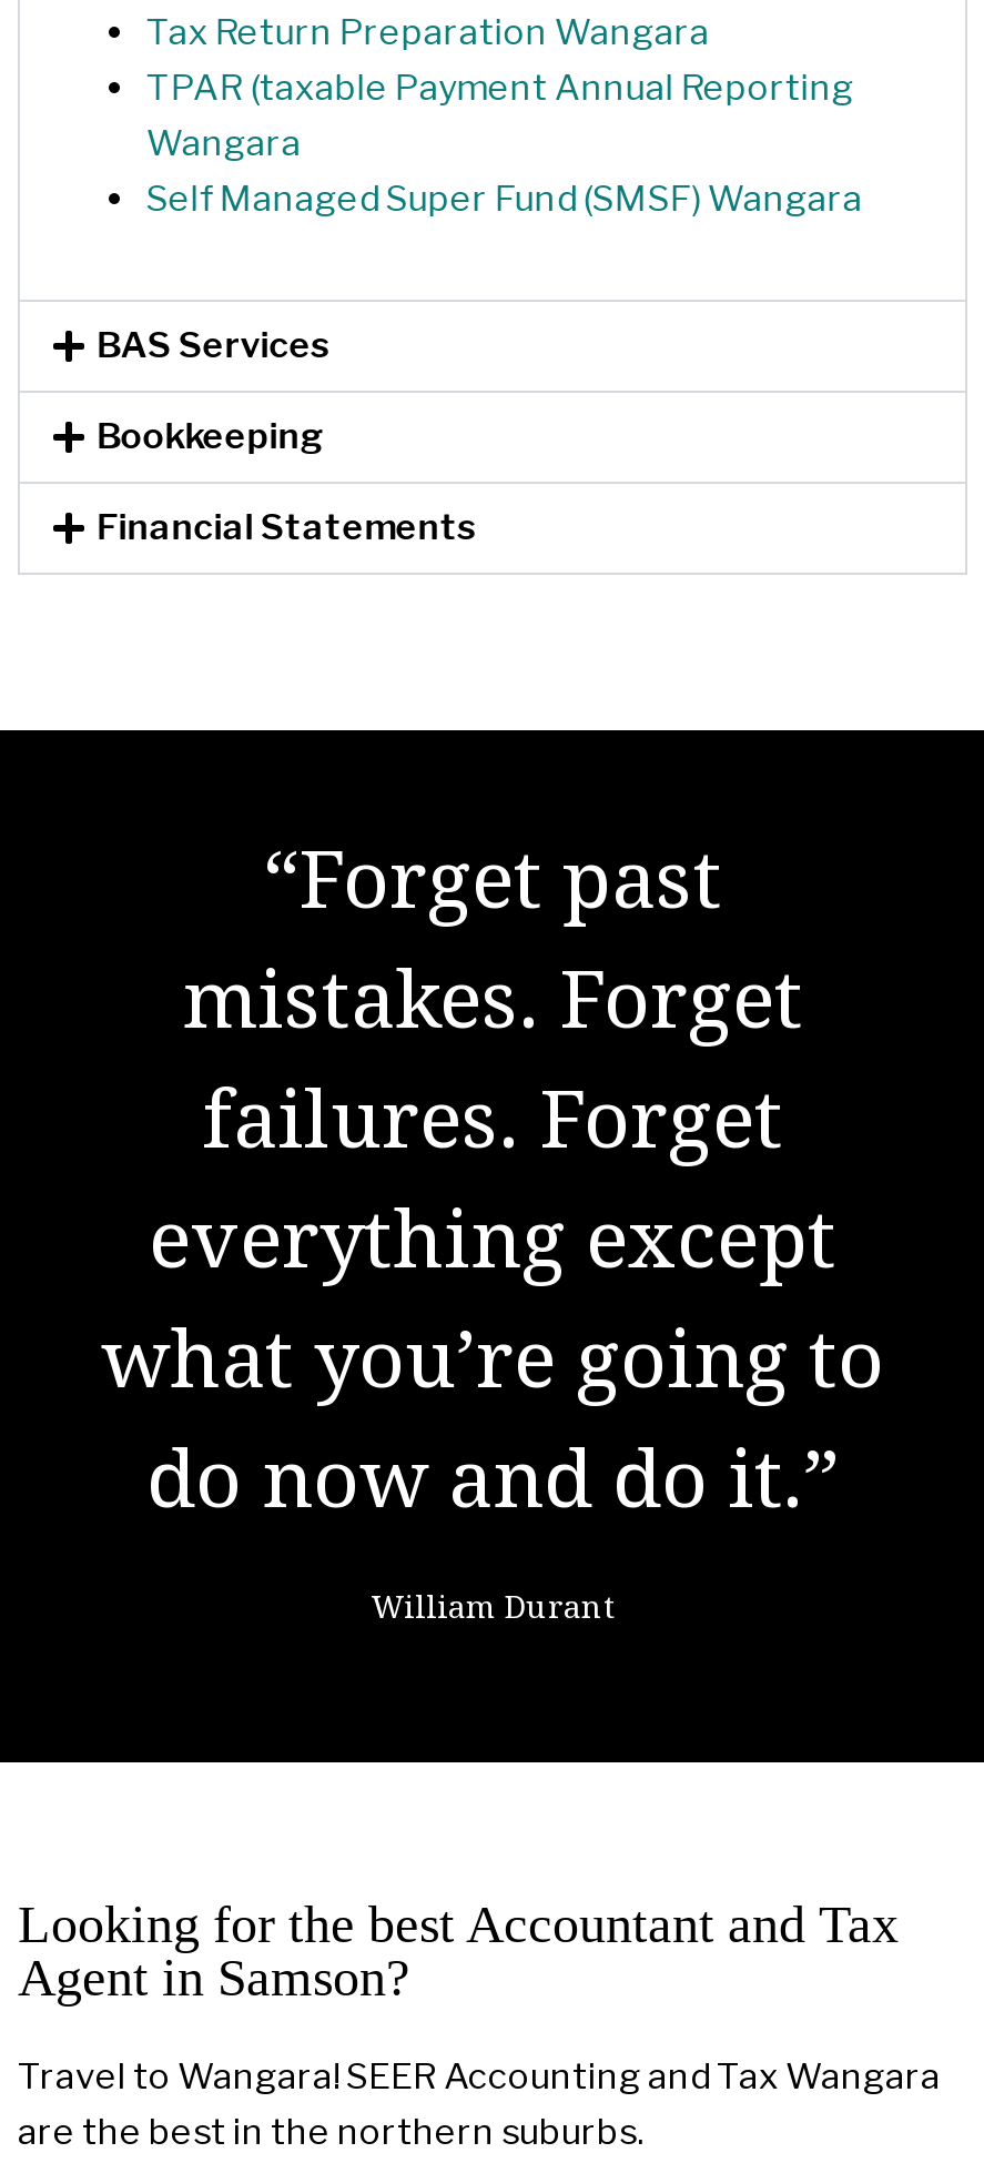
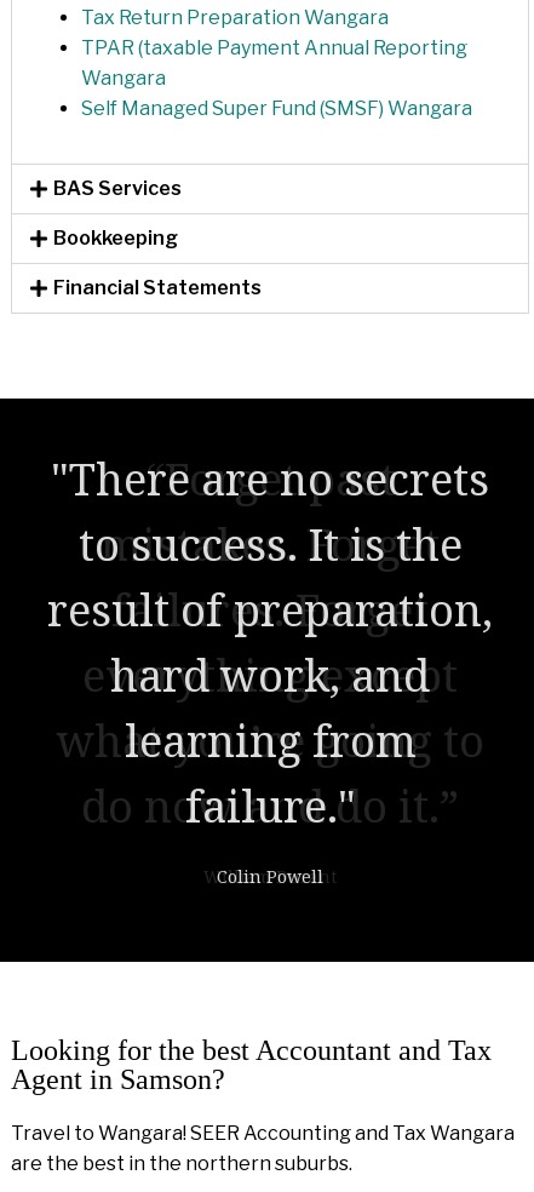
[101,823,884,1531] “Forget past | mistakes. Forget | failures. Forget | everything except | what you’re going to | do now and do it.” -> [47,449,493,836] "There are no secrets | to success. It is the | result of preparation, | hard work, and | learning from | failure."
[371,1584,615,1627] William Durant -> [217,865,323,888] Colin Powell

